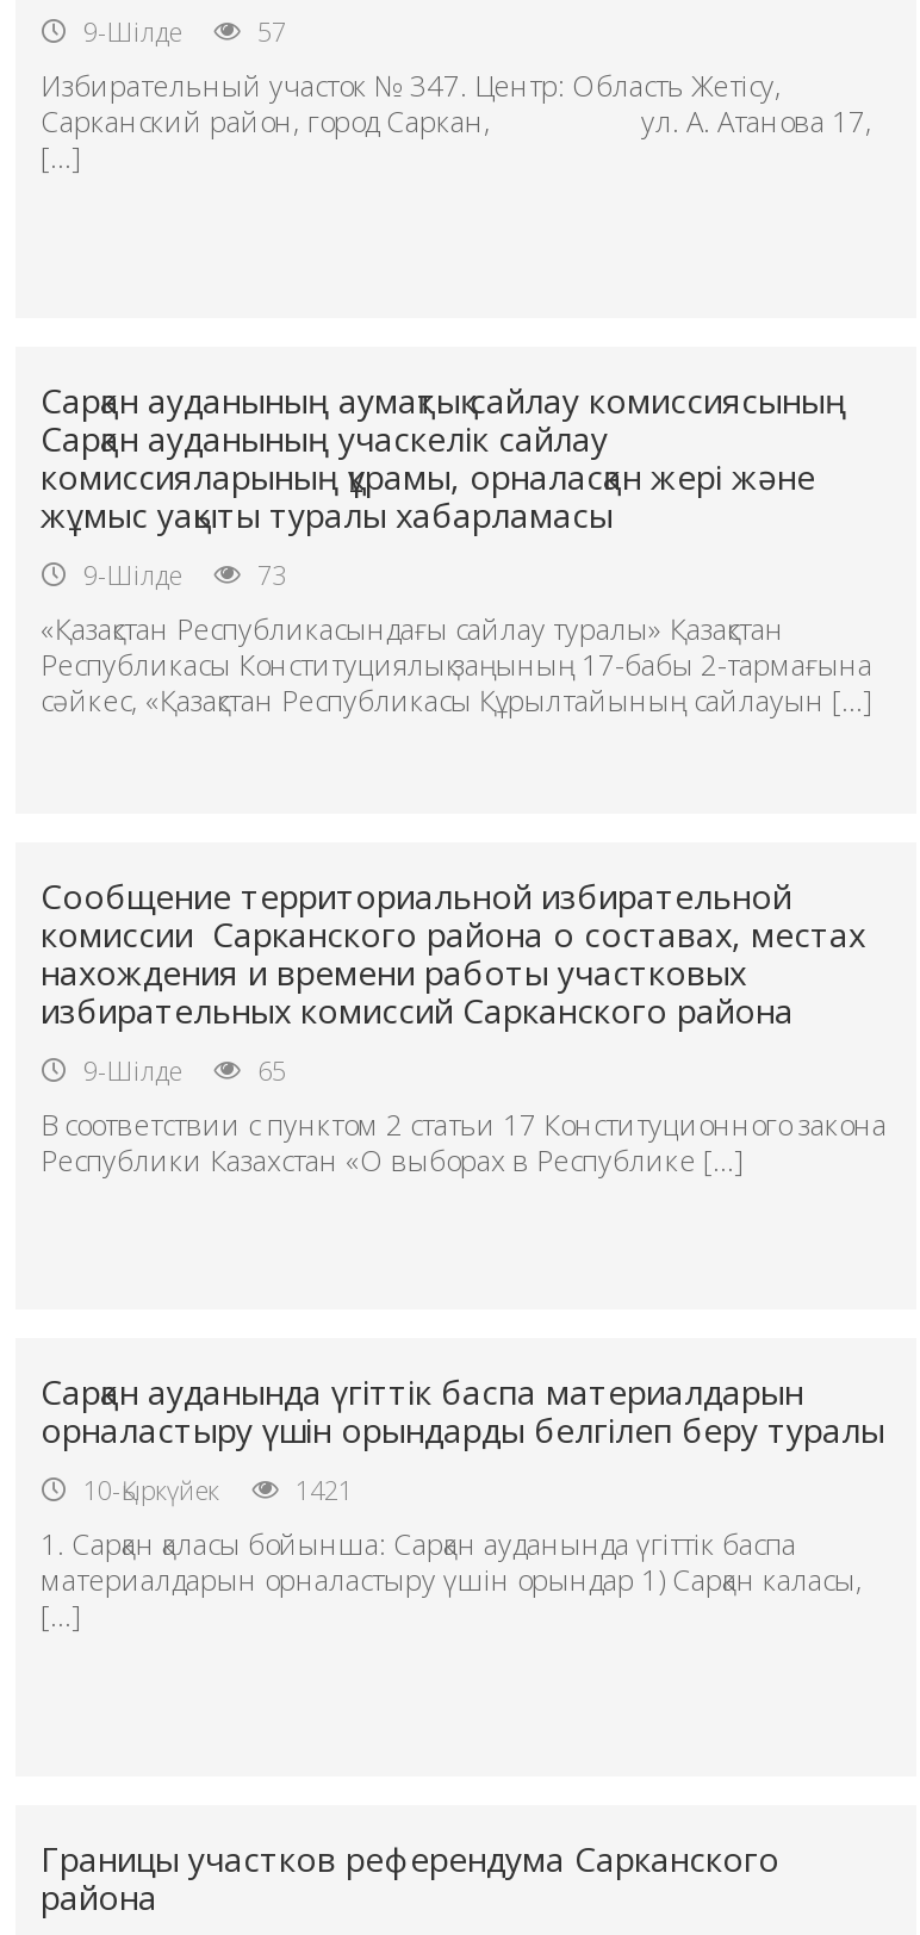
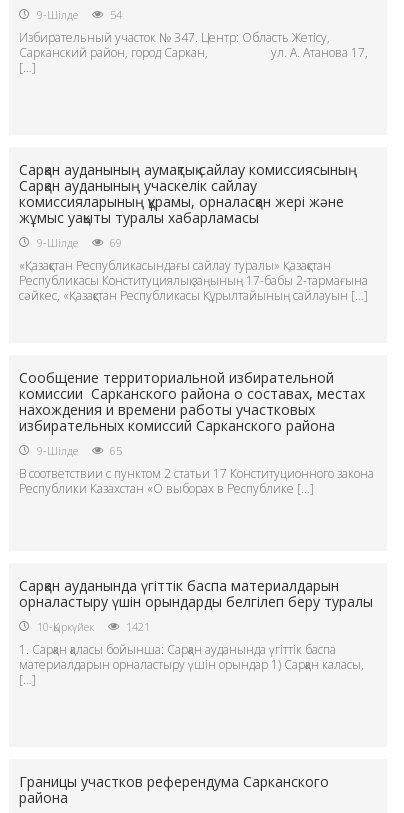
[257,13,286,49] 57 -> [110,6,122,21] 54
[257,556,286,592] 73 -> [110,234,122,249] 69

